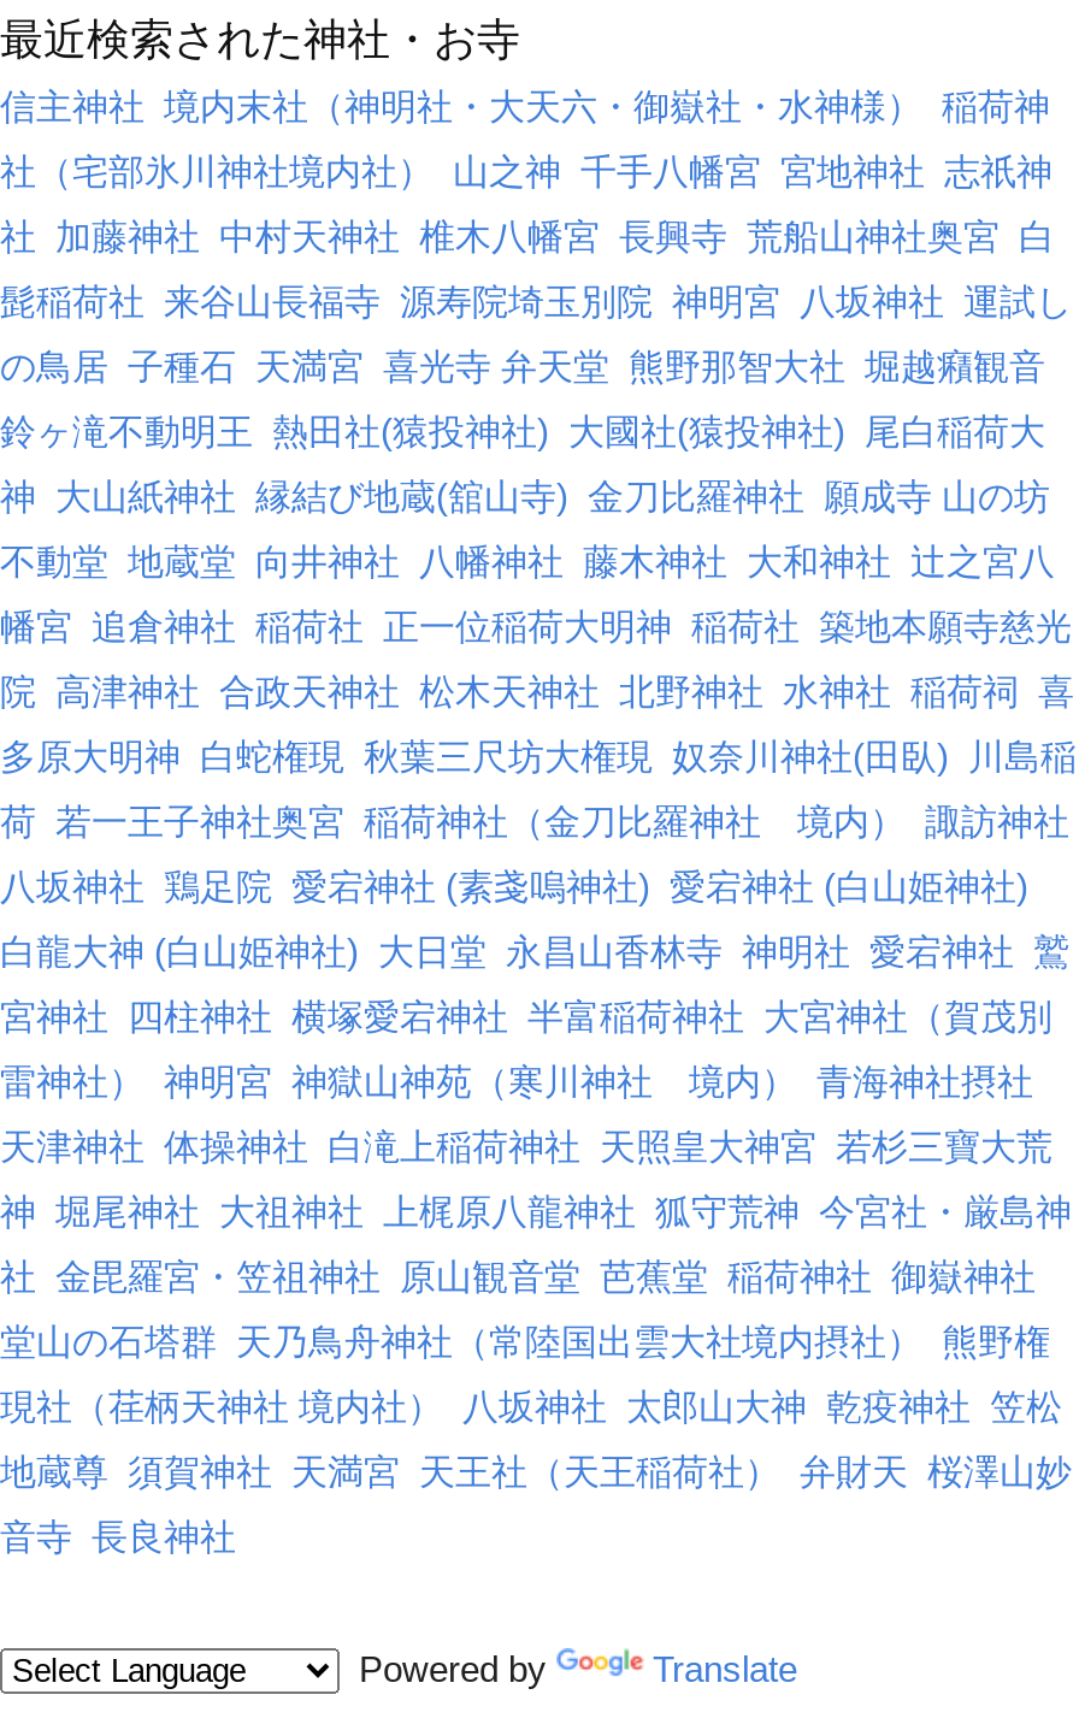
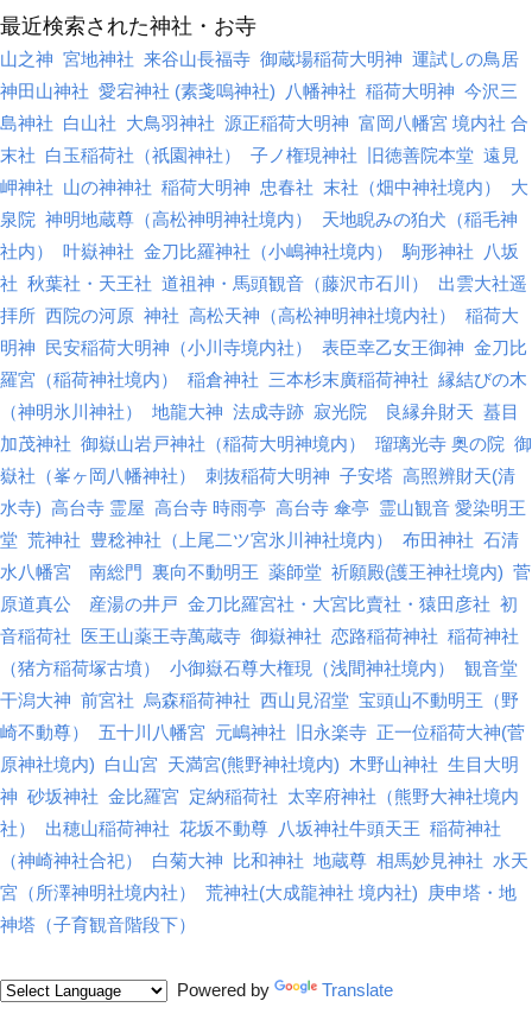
[0,85,1077,1556] 信主神社 境内末社（神明社・大天六・御嶽社・水神様） 稲荷神 | 社（宅部氷川神社境内社） 山之神 千手八幡宮 宮地神社 志祇神 | 社 加藤神社 中村天神社 椎木八幡宮 長興寺 荒船山神社奥宮 白 | 髭稲荷社 来谷山長福寺 源寿院埼玉別院 神明宮 八坂神社 運試し | の鳥居 子種石 天満宮 喜光寺 弁天堂 熊野那智大社 堀越癪観音 | 鈴ヶ滝不動明王 熱田社(猿投神社) 大國社(猿投神社) 尾白稲荷大 | 神 大山紙神社 縁結び地蔵(舘山寺) 金刀比羅神社 願成寺 山の坊 | 不動堂 地蔵堂 向井神社 八幡神社 藤木神社 大和神社 辻之宮八 | 幡宮 追倉神社 稲荷社 正一位稲荷大明神 稲荷社 築地本願寺慈光 | 院 高津神社 合政天神社 松木天神社 北野神社 水神社 稲荷祠 喜 | 多原大明神 白蛇権現 秋葉三尺坊大権現 奴奈川神社(田臥) 川島稲 | 荷 若一王子神社奥宮 稲荷神社（金刀比羅神社 境内） 諏訪神社 | 八坂神社 鶏足院 愛宕神社 (素戔嗚神社) 愛宕神社 (白山姫神社) | 白龍大神 (白山姫神社) 大日堂 永昌山香林寺 神明社 愛宕神社 鷲 | 宮神社 四柱神社 横塚愛宕神社 半富稲荷神社 大宮神社（賀茂別 | 雷神社） 神明宮 神獄山神苑（寒川神社 境内） 青海神社摂社 | 天津神社 体操神社 白滝上稲荷神社 天照皇大神宮 若杉三寶大荒 | 神 堀尾神社 大祖神社 上梶原八龍神社 狐守荒神 今宮社・厳島神 | 社 金毘羅宮・笠祖神社 原山観音堂 芭蕉堂 稲荷神社 御嶽神社 | 堂山の石塔群 天乃鳥舟神社（常陸国出雲大社境内摂社） 熊野権 | 現社（荏柄天神社 境内社） 八坂神社 太郎山大神 乾疫神社 笠松 | 地蔵尊 須賀神社 天満宮 天王社（天王稲荷社） 弁財天 桜澤山妙 | 音寺 長良神社 -> [0,49,532,934] 山之神 宮地神社 来谷山長福寺 御蔵場稲荷大明神 運試しの鳥居 | 神田山神社 愛宕神社 (素戔嗚神社) 八幡神社 稲荷大明神 今沢三 | 島神社 白山社 大鳥羽神社 源正稲荷大明神 富岡八幡宮 境内社 合 | 末社 白玉稲荷社（祇園神社） 子ノ権現神社 旧徳善院本堂 遠見 | 岬神社 山の神神社 稲荷大明神 忠春社 末社（畑中神社境内） 大 | 泉院 神明地蔵尊（高松神明神社境内） 天地睨みの狛犬（稲毛神 | 社内） 叶嶽神社 金刀比羅神社（小嶋神社境内） 駒形神社 八坂 | 社 秋葉社・天王社 道祖神・馬頭観音（藤沢市石川） 出雲大社遥 | 拝所 西院の河原 神社 高松天神（高松神明神社境内社） 稲荷大 | 明神 民安稲荷大明神（小川寺境内社） 表臣幸乙女王御神 金刀比 | 羅宮（稲荷神社境内） 稲倉神社 三本杉末廣稲荷神社 縁結びの木 | （神明氷川神社） 地龍大神 法成寺跡 寂光院 良縁弁財天 蟇目 | 加茂神社 御嶽山岩戸神社（稲荷大明神境内） 瑠璃光寺 奥の院 御 | 嶽社（峯ヶ岡八幡神社） 刺抜稲荷大明神 子安塔 高照辨財天(清 | 水寺) 高台寺 霊屋 高台寺 時雨亭 高台寺 傘亭 霊山観音 愛染明王 | 堂 荒神社 豊稔神社（上尾二ツ宮氷川神社境内） 布田神社 石清 | 水八幡宮 南総門 裏向不動明王 薬師堂 祈願殿(護王神社境内) 菅 | 原道真公 産湯の井戸 金刀比羅宮社・大宮比賣社・猿田彦社 初 | 音稲荷社 医王山薬王寺萬蔵寺 御嶽神社 恋路稲荷神社 稲荷神社 | （猪方稲荷塚古墳） 小御嶽石尊大権現（浅間神社境内） 観音堂 | 干潟大神 前宮社 烏森稲荷神社 西山見沼堂 宝頭山不動明王（野 | 崎不動尊） 五十川八幡宮 元嶋神社 旧永楽寺 正一位稲荷大神(菅 | 原神社境内) 白山宮 天満宮(熊野神社境内) 木野山神社 生目大明 | 神 砂坂神社 金比羅宮 定納稲荷社 太宰府神社（熊野大神社境内 | 社） 出穂山稲荷神社 花坂不動尊 八坂神社牛頭天王 稲荷神社 | （神崎神社合祀） 白菊大神 比和神社 地蔵尊 相馬妙見神社 水天 | 宮（所澤神明社境内社） 荒神社(大成龍神社 境内社) 庚申塔・地 | 神塔（子育観音階段下）

